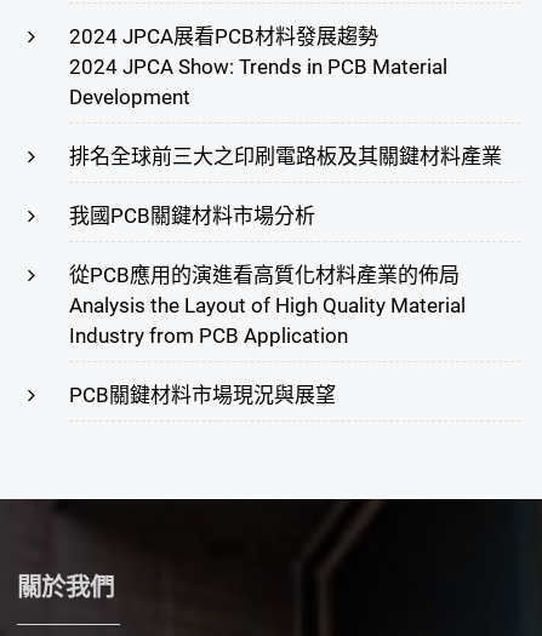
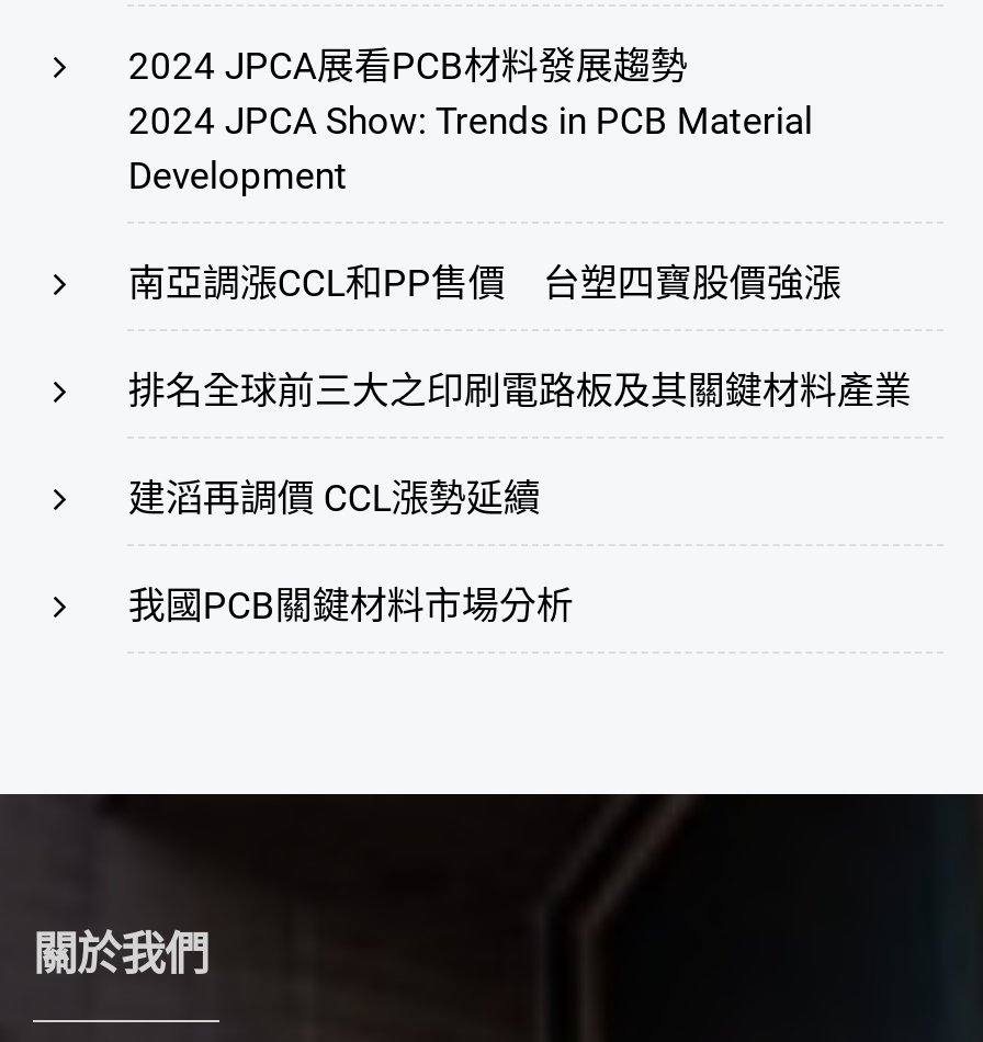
none -> [128,260,841,304] 南亞調漲CCL和PP售價 台塑四寶股價強漲
moved [70,144,502,168] -> [128,368,911,412]: 排名全球前三大之印刷電路板及其關鍵材料產業
none -> [128,475,541,519] 建滔再調價 CCL漲勢延續
moved [70,203,316,227] -> [128,583,574,627]: 我國PCB關鍵材料市場分析
[70,263,466,407] 從PCB應用的演進看高質化材料產業的佈局 | Analysis the Layout of High Quality Material | Industry from PCB Application | PCB關鍵材料市場現況與展望 -> none

